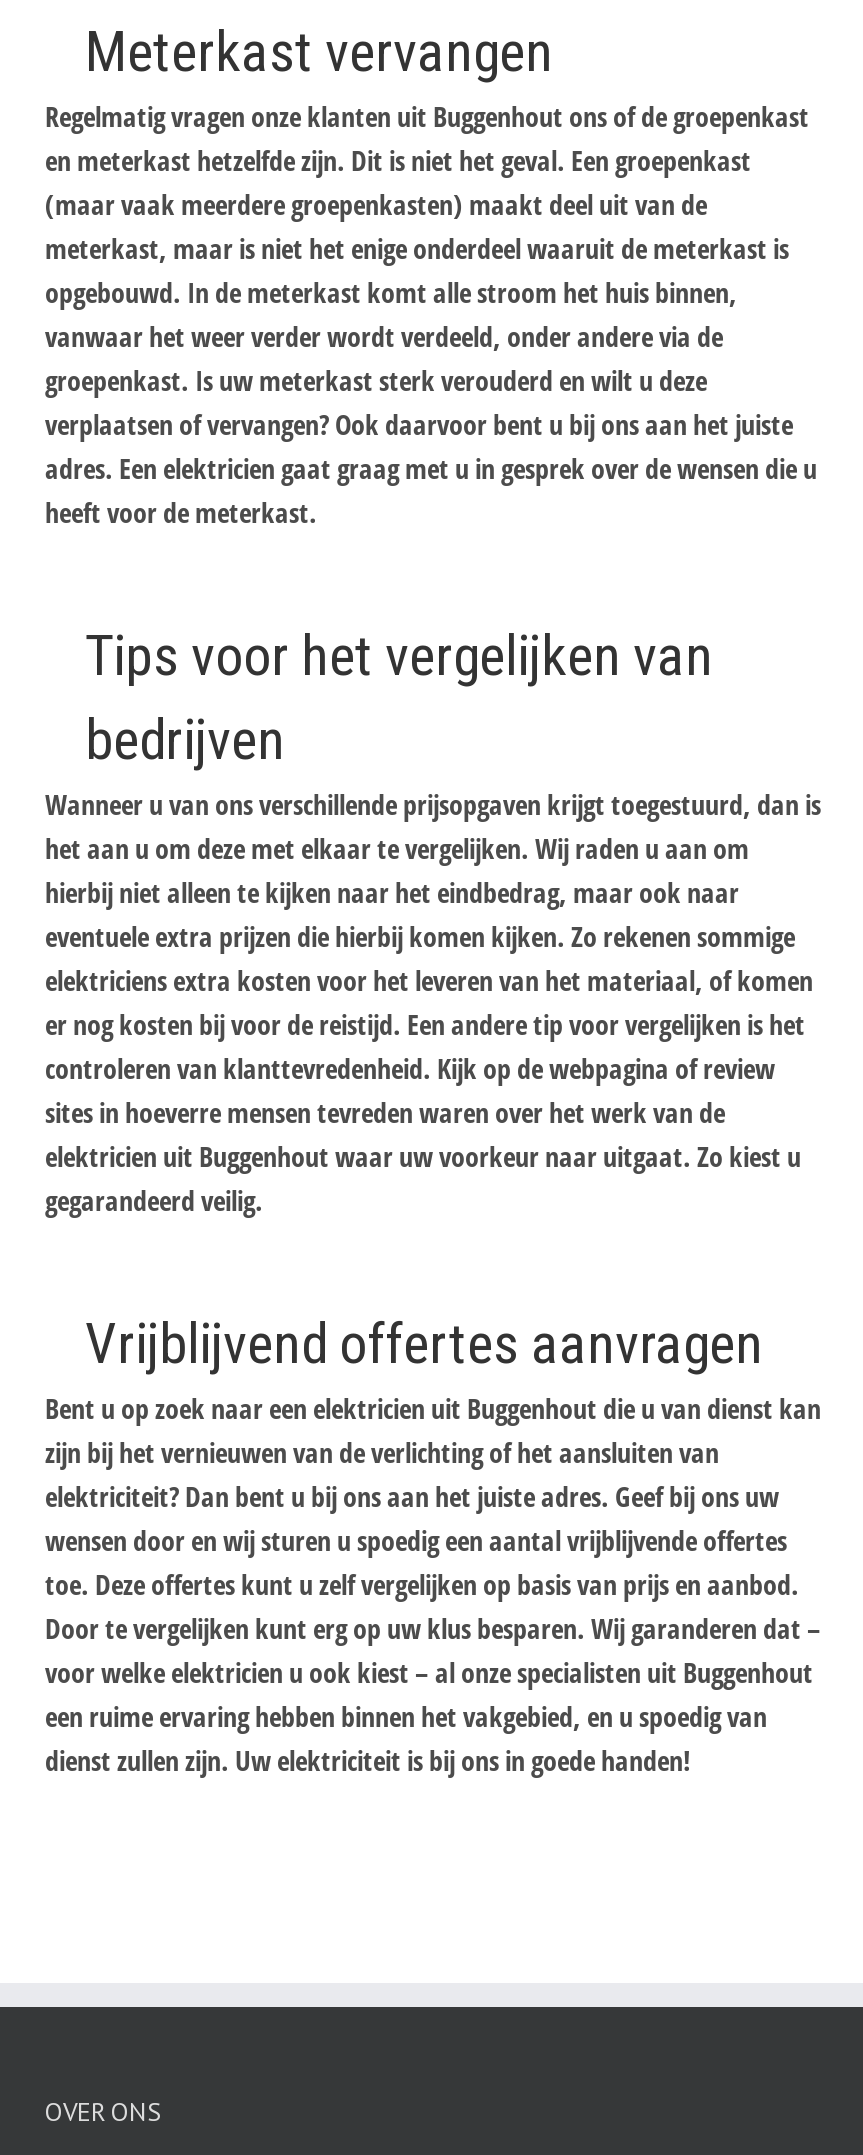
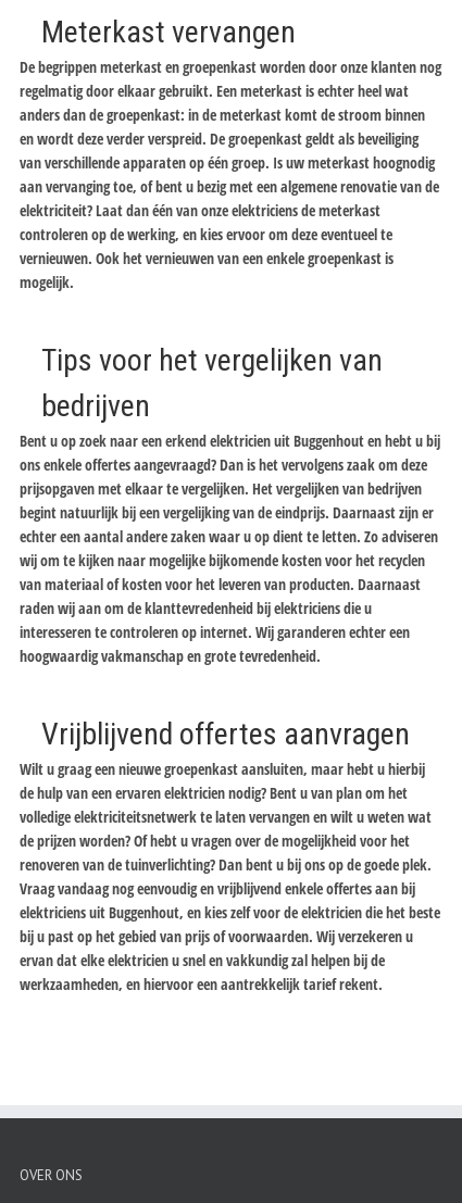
[45,97,817,531] Regelmatig vragen onze klanten uit Buggenhout ons of de groepenkast | en meterkast hetzelfde zijn. Dit is niet het geval. Een groepenkast | (maar vaak meerdere groepenkasten) maakt deel uit van de | meterkast, maar is niet het enige onderdeel waaruit de meterkast is | opgebouwd. In de meterkast komt alle stroom het huis binnen, | vanwaar het weer verder wordt verdeeld, onder andere via de | groepenkast. Is uw meterkast sterk verouderd en wilt u deze | verplaatsen of vervangen? Ook daarvoor bent u bij ons aan het juiste | adres. Een elektricien gaat graag met u in gesprek over de wensen die u | heeft voor de meterkast. -> [20,56,441,292] De begrippen meterkast en groepenkast worden door onze klanten nog | regelmatig door elkaar gebruikt. Een meterkast is echter heel wat | anders dan de groepenkast: in de meterkast komt de stroom binnen | en wordt deze verder verspreid. De groepenkast geldt als beveiliging | van verschillende apparaten op één groep. Is uw meterkast hoognodig | aan vervanging toe, of bent u bezig met een algemene renovatie van de | elektriciteit? Laat dan één van onze elektriciens de meterkast | controleren op de werking, en kies ervoor om deze eventueel te | vernieuwen. Ook het vernieuwen van een enkele groepenkast is | mogelijk.
[45,785,821,1219] Wanneer u van ons verschillende prijsopgaven krijgt toegestuurd, dan is | het aan u om deze met elkaar te vergelijken. Wij raden u aan om | hierbij niet alleen te kijken naar het eindbedrag, maar ook naar | eventuele extra prijzen die hierbij komen kijken. Zo rekenen sommige | elektriciens extra kosten voor het leveren van het materiaal, of komen | er nog kosten bij voor de reistijd. Een andere tip voor vergelijken is het | controleren van klanttevredenheid. Kijk op de webpagina of review | sites in hoeverre mensen tevreden waren over het werk van de | elektricien uit Buggenhout waar uw voorkeur naar uitgaat. Zo kiest u | gegarandeerd veilig. -> [20,430,440,666] Bent u op zoek naar een erkend elektricien uit Buggenhout en hebt u bij | ons enkele offertes aangevraagd? Dan is het vervolgens zaak om deze | prijsopgaven met elkaar te vergelijken. Het vergelijken van bedrijven | begint natuurlijk bij een vergelijking van de eindprijs. Daarnaast zijn er | echter een aantal andere zaken waar u op dient te letten. Zo adviseren | wij om te kijken naar mogelijke bijkomende kosten voor het recyclen | van materiaal of kosten voor het leveren van producten. Daarnaast | raden wij aan om de klanttevredenheid bij elektriciens die u | interesseren te controleren op internet. Wij garanderen echter een | hoogwaardig vakmanschap en grote tevredenheid.
[45,1389,821,1779] Bent u op zoek naar een elektricien uit Buggenhout die u van dienst kan | zijn bij het vernieuwen van de verlichting of het aansluiten van | elektriciteit? Dan bent u bij ons aan het juiste adres. Geef bij ons uw | wensen door en wij sturen u spoedig een aantal vrijblijvende offertes | toe. Deze offertes kunt u zelf vergelijken op basis van prijs en aanbod. | Door te vergelijken kunt erg op uw klus besparen. Wij garanderen dat – | voor welke elektricien u ook kiest – al onze specialisten uit Buggenhout | een ruime ervaring hebben binnen het vakgebied, en u spoedig van | dienst zullen zijn. Uw elektriciteit is bij ons in goede handen! -> [20,758,440,994] Wilt u graag een nieuwe groepenkast aansluiten, maar hebt u hierbij | de hulp van een ervaren elektricien nodig? Bent u van plan om het | volledige elektriciteitsnetwerk te laten vervangen en wilt u weten wat | de prijzen worden? Of hebt u vragen over de mogelijkheid voor het | renoveren van de tuinverlichting? Dan bent u bij ons op de goede plek. | Vraag vandaag nog eenvoudig en vrijblijvend enkele offertes aan bij | elektriciens uit Buggenhout, en kies zelf voor de elektricien die het beste | bij u past op het gebied van prijs of voorwaarden. Wij verzekeren u | ervan dat elke elektricien u snel en vakkundig zal helpen bij de | werkzaamheden, en hiervoor een aantrekkelijk tarief rekent.

